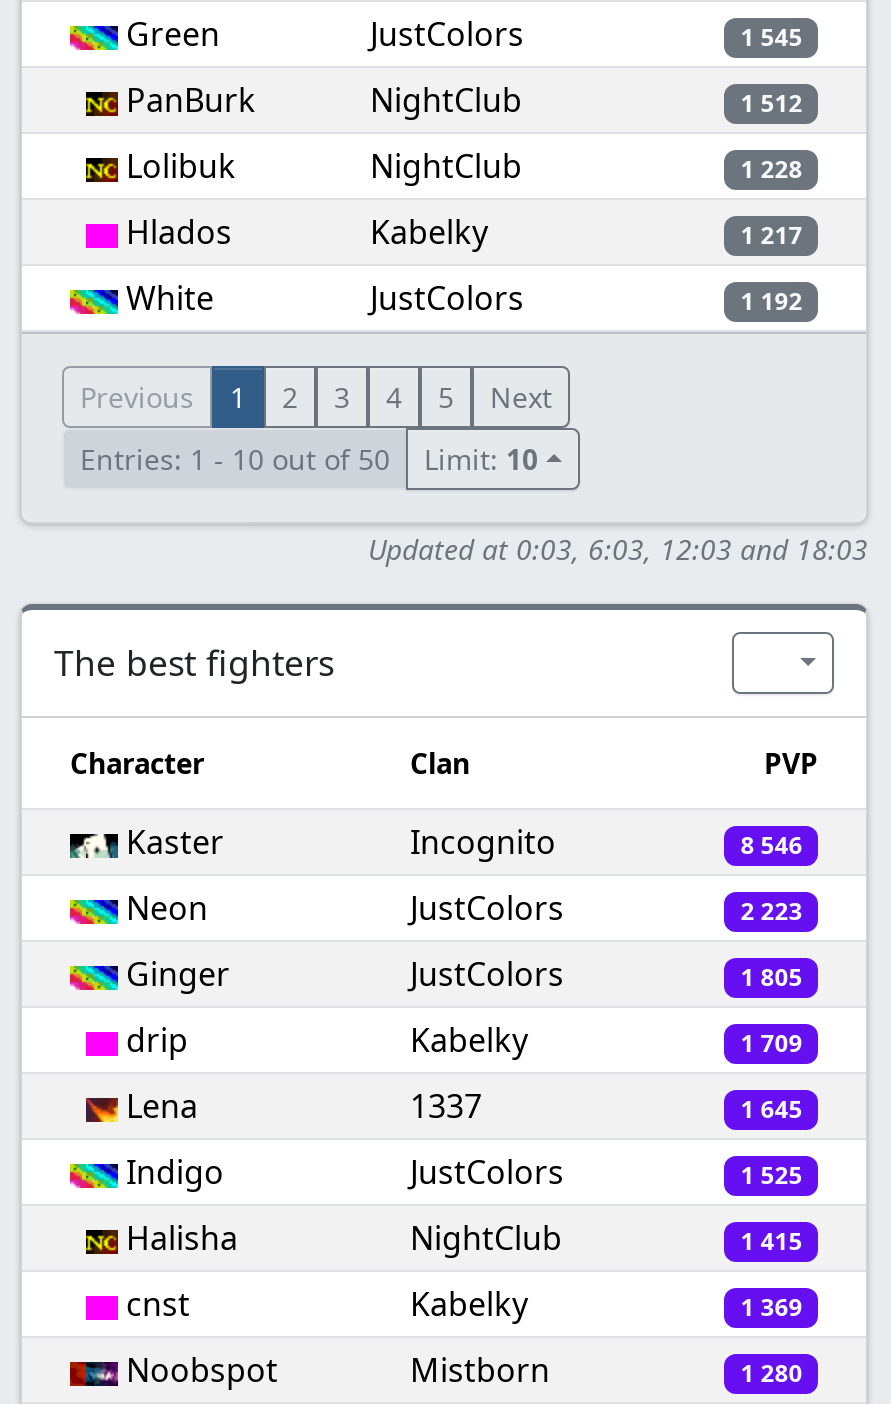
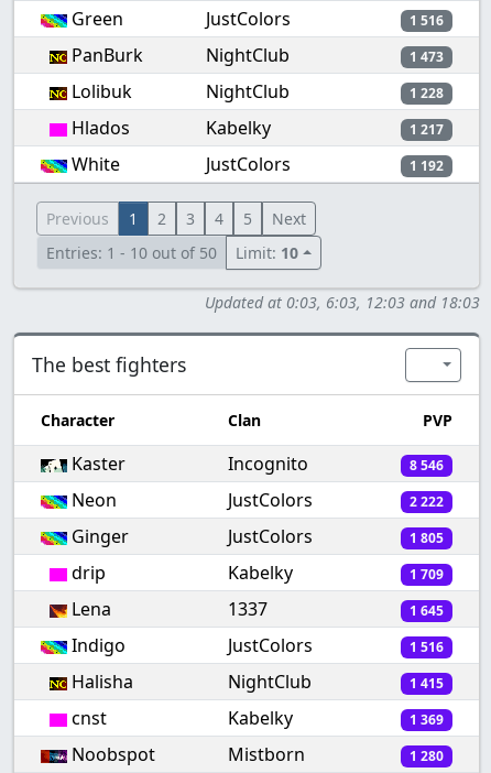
[740,20,802,54] 1 545 -> [410,11,444,30] 1 516
[740,86,802,120] 1 512 -> [410,47,444,66] 1 473
[740,894,802,928] 2 223 -> [410,492,444,511] 2 222
[740,1158,802,1192] 1 525 -> [410,638,444,656] 1 516

